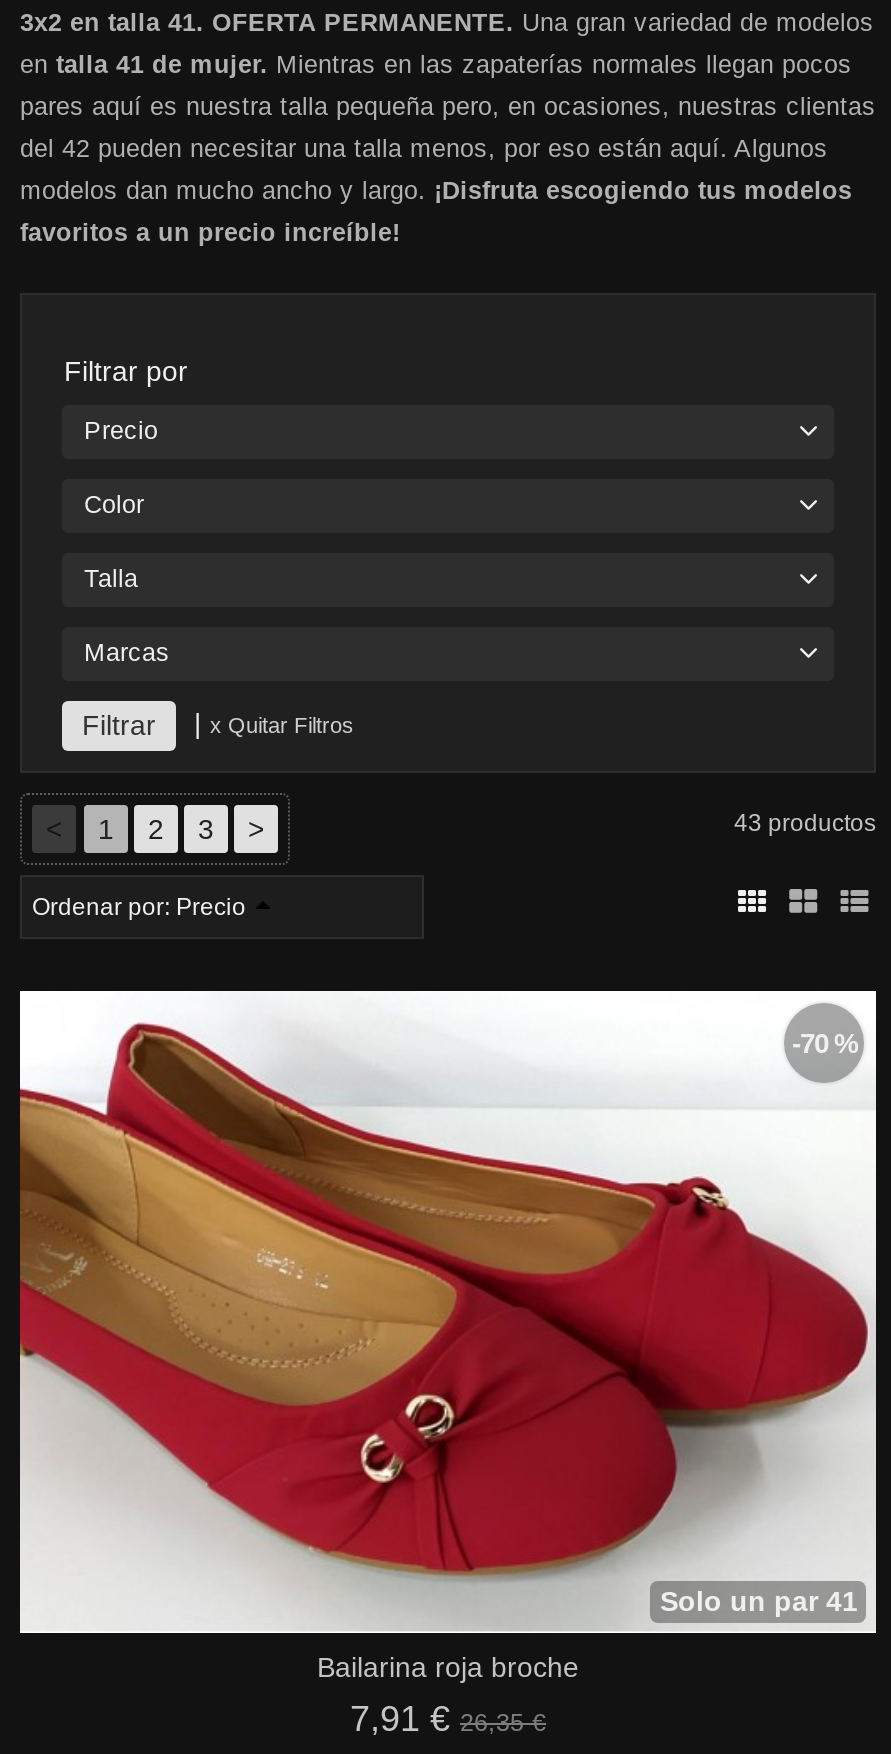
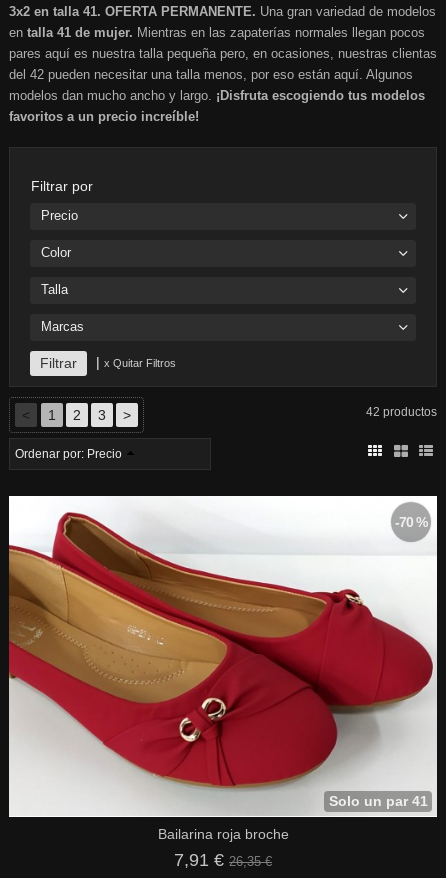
[734,808,876,836] 43 productos -> [366,405,437,419] 42 productos

